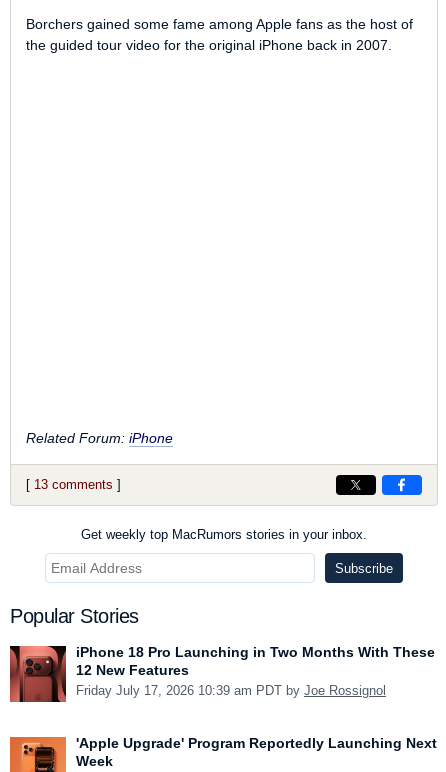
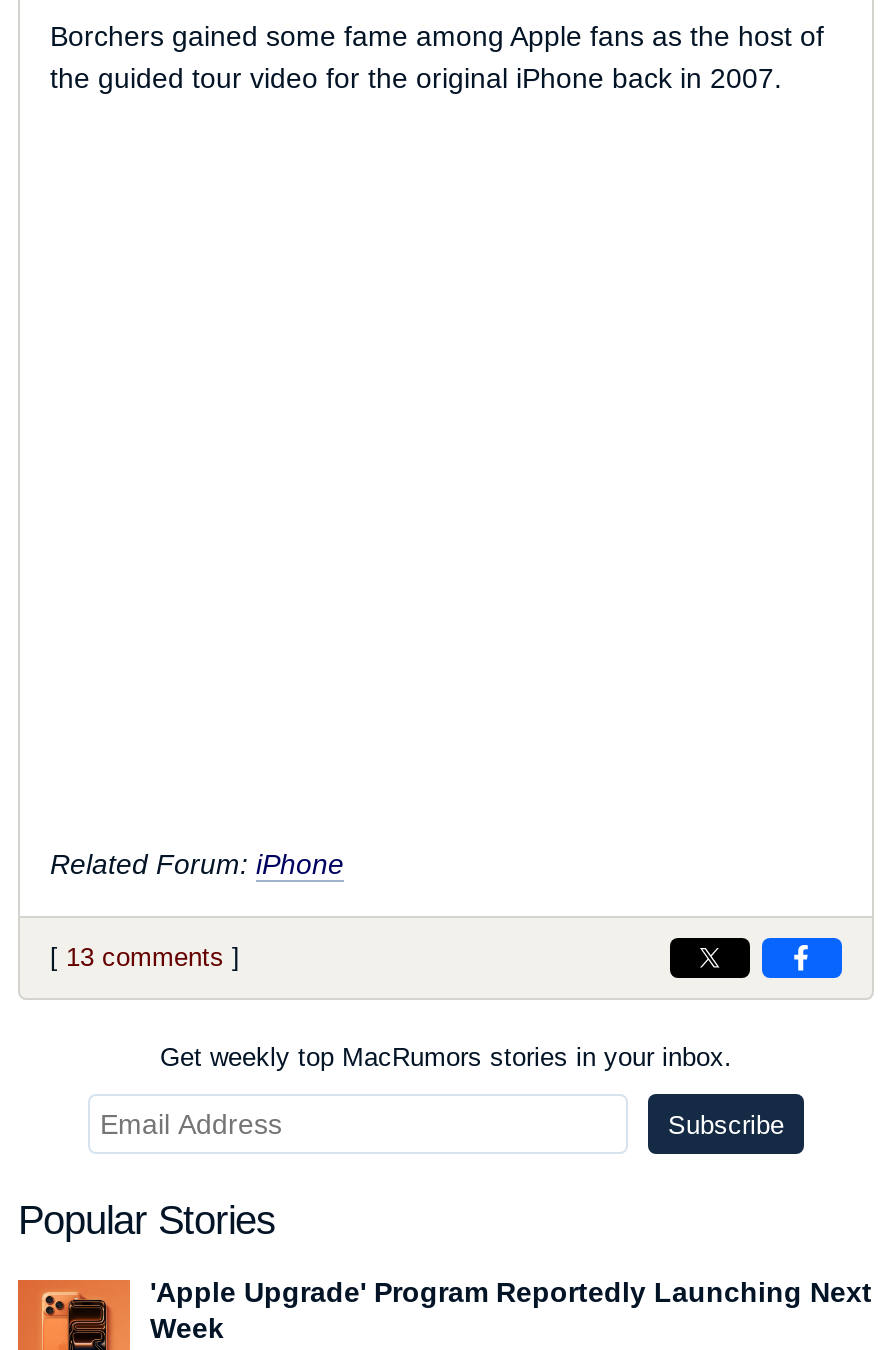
[9,644,435,703] [image] | iPhone 18 Pro Launching in Two Months With These | 12 New Features | Friday July 17, 2026 10:39 am PDT by Joe Rossignol -> none

